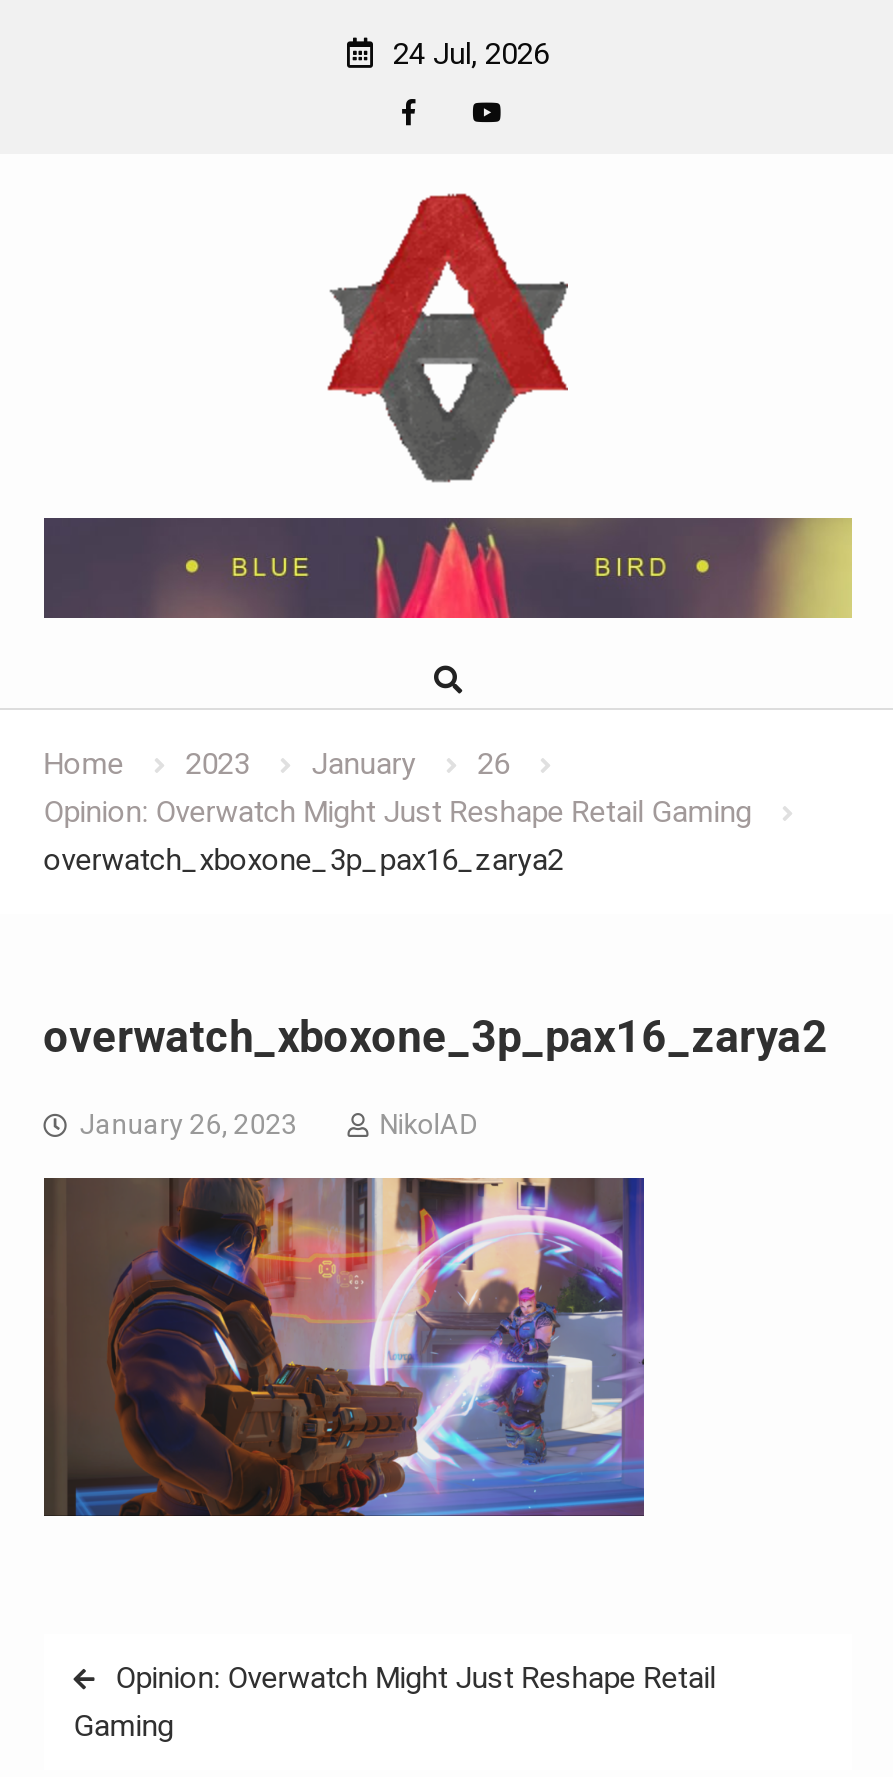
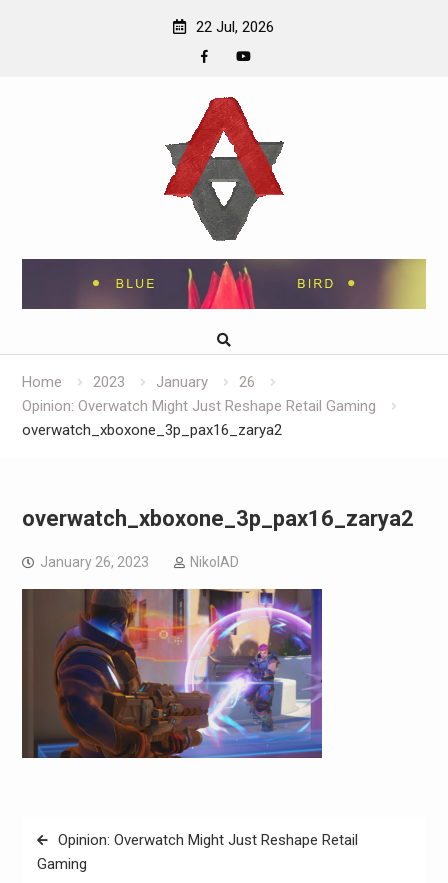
[393,36,549,72] 24 Jul, 2026 -> [196,18,274,36] 22 Jul, 2026

